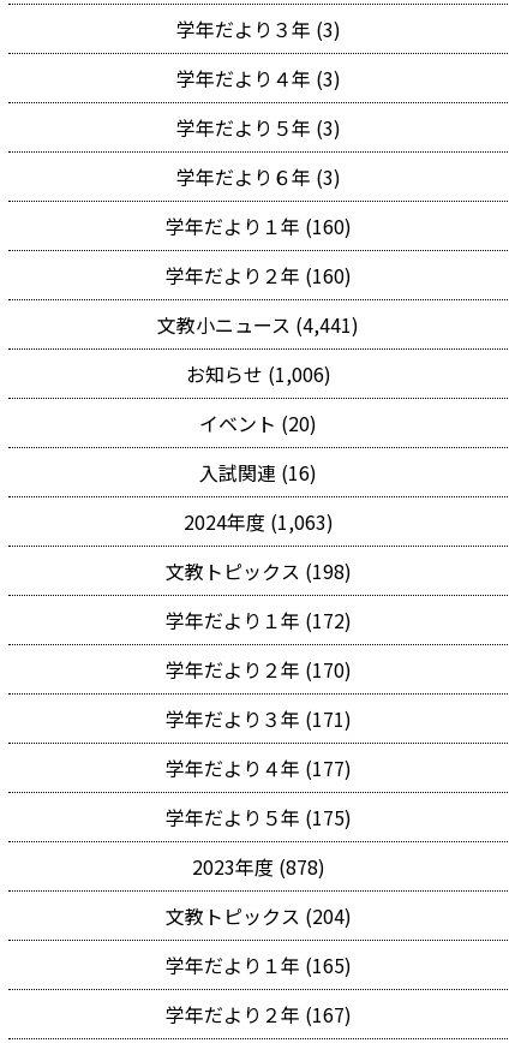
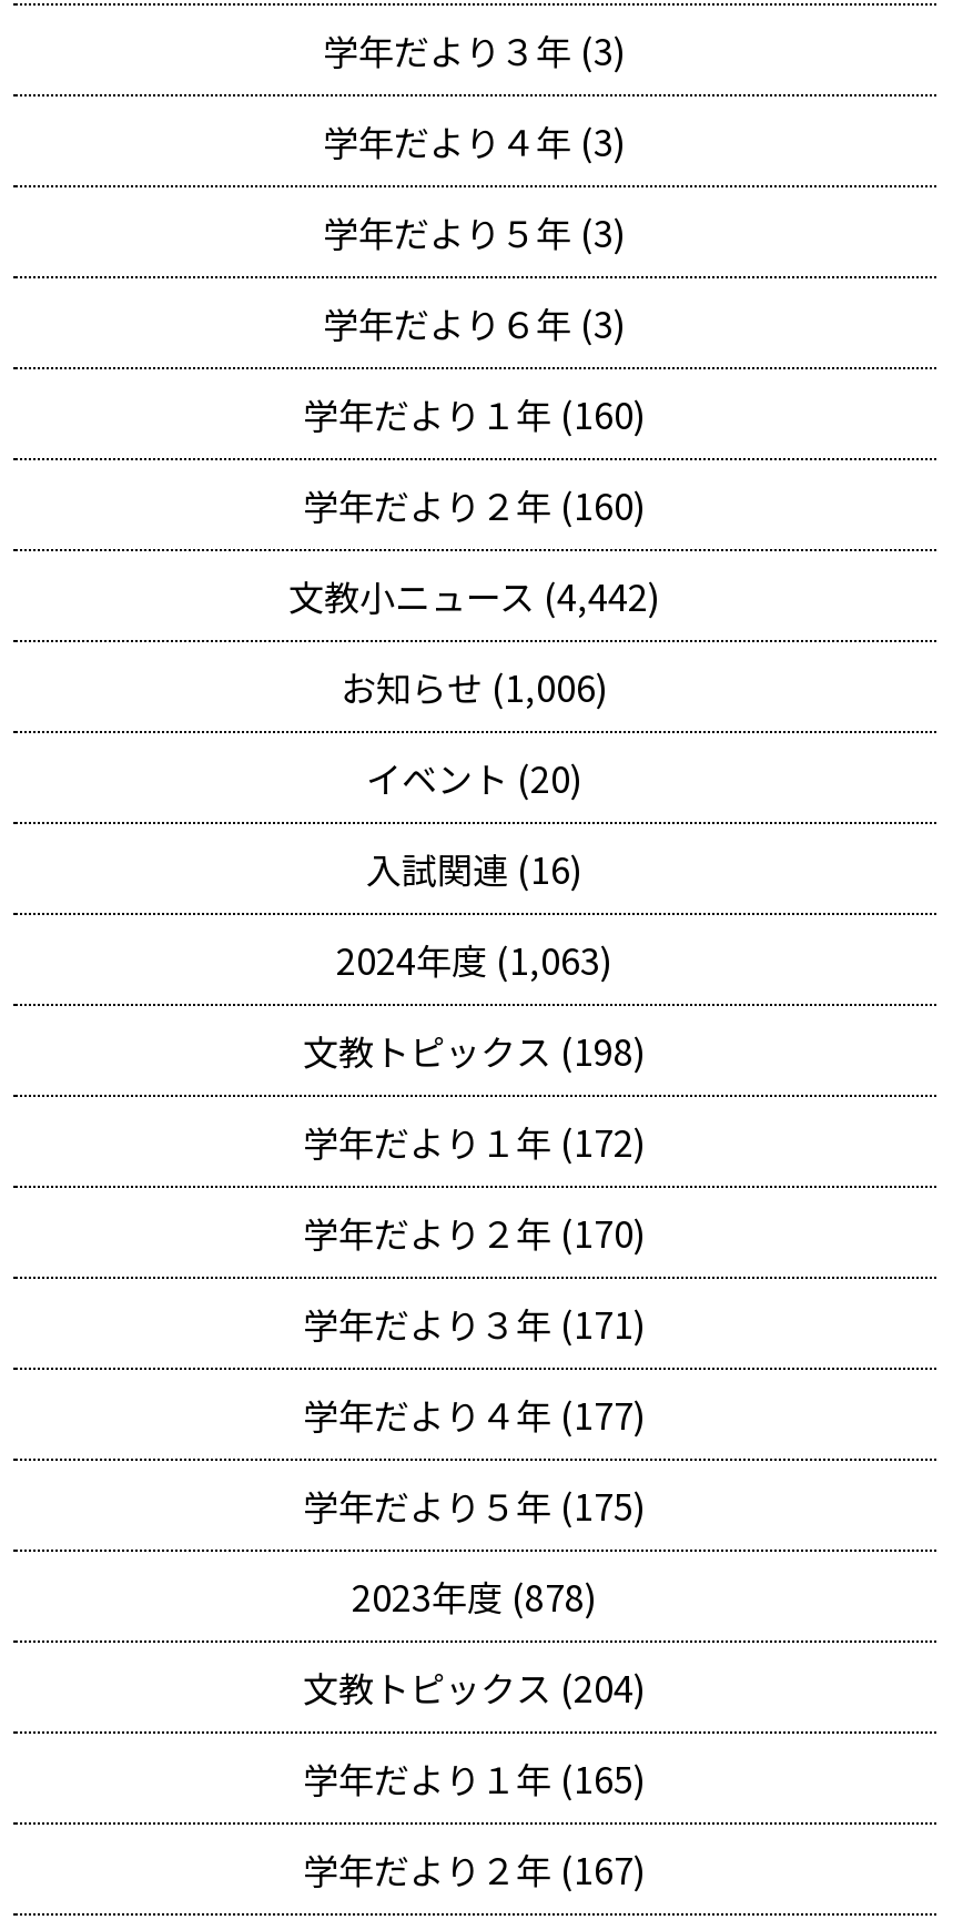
[157,310,359,339] 文教小ニュース (4,441) -> [288,570,661,623] 文教小ニュース (4,442)

